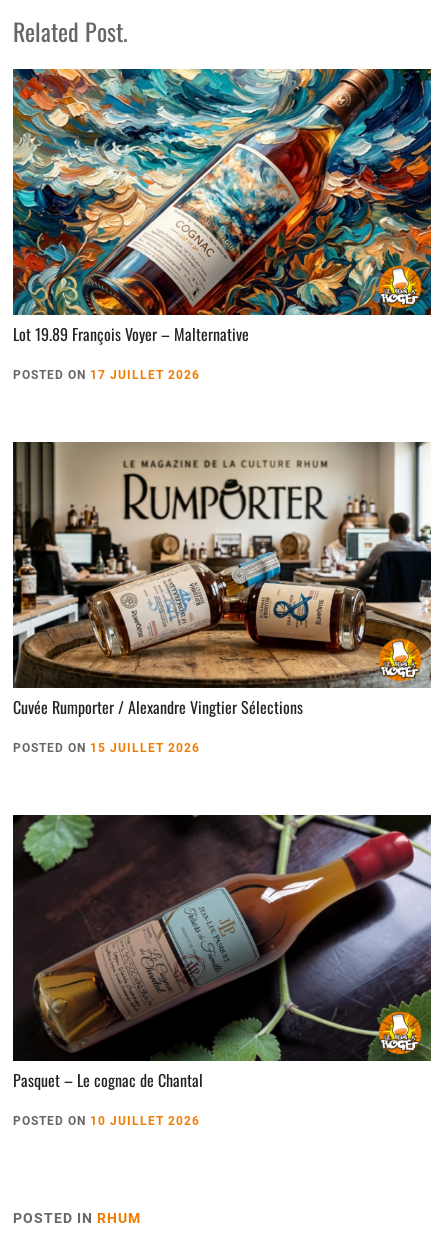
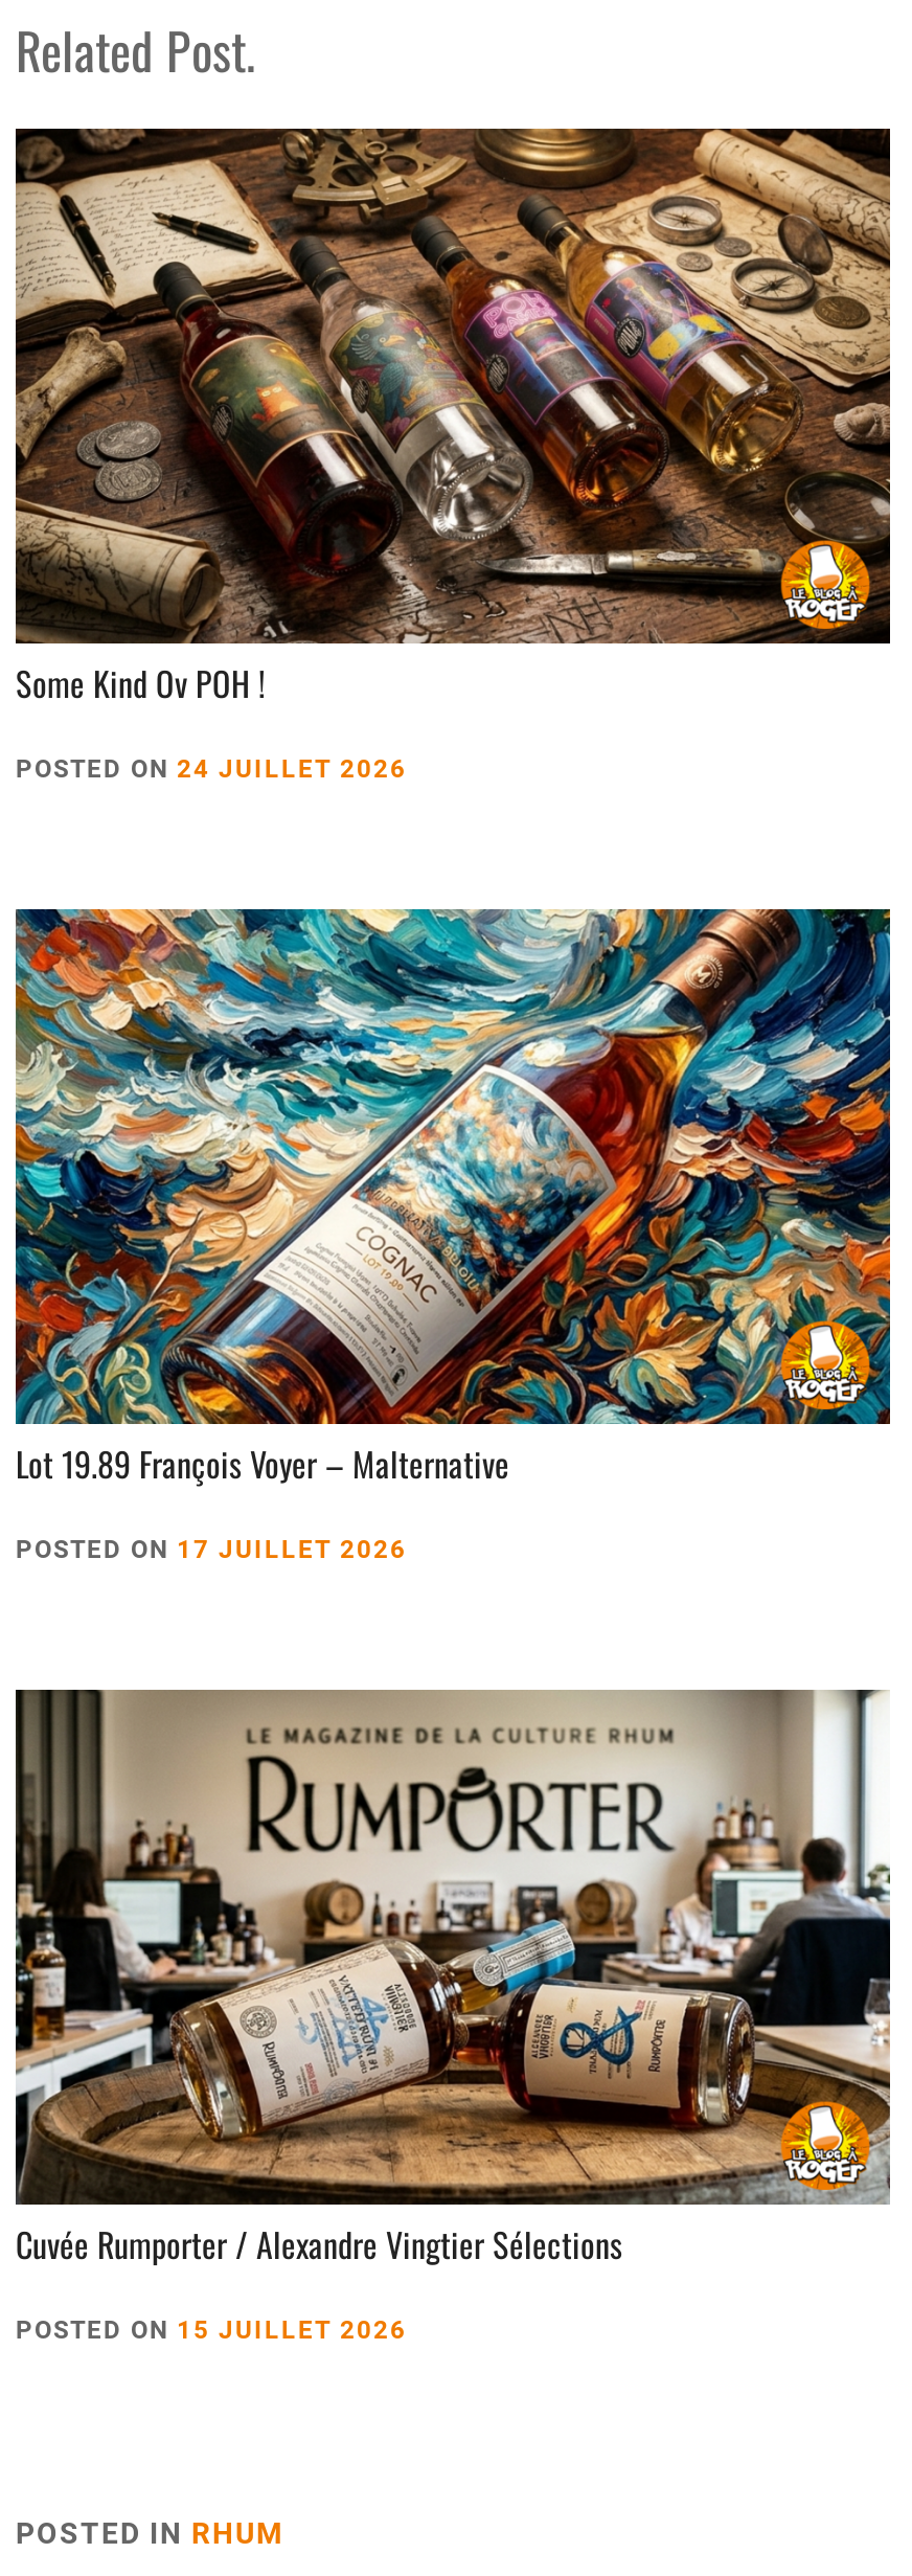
none -> [14,127,892,784] [image] | Some Kind Ov POH ! | POSTED ON 24 JUILLET 2026
moved [11,67,433,755] -> [12,905,894,2345]: [image] | Lot 19.89 François Voyer – Malternative | POSTED ON 17 JUILLET 2026 | Cuvée Rumporter / Alexandre Vingtier Sélections | POSTED ON 15 JUILLET 2026
[12,814,432,1128] [image] | Pasquet – Le cognac de Chantal | POSTED ON 10 JUILLET 2026 -> none

